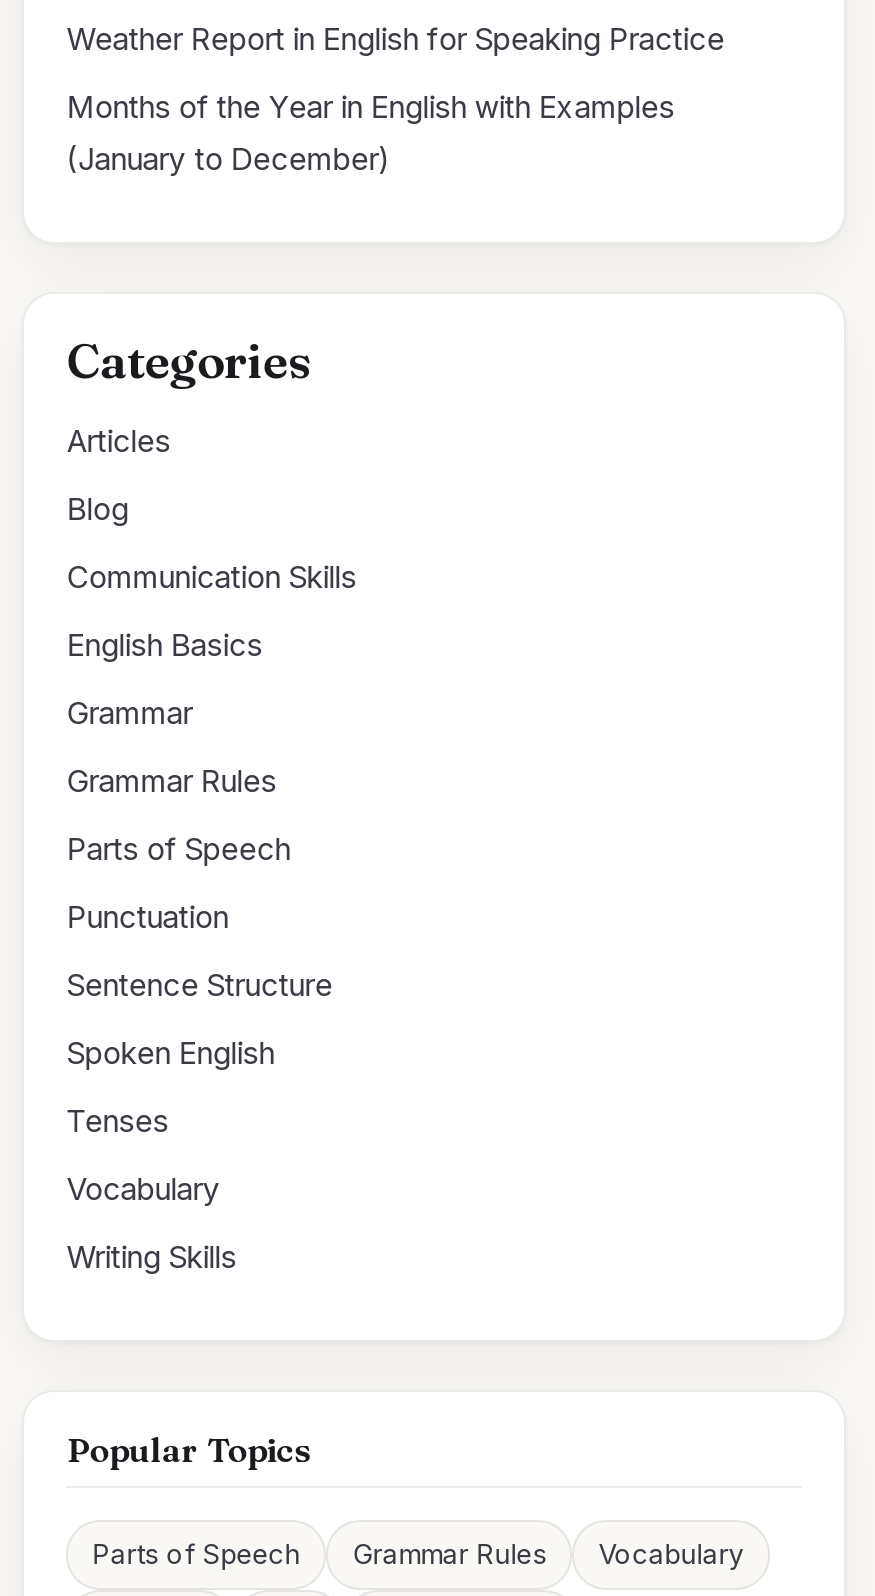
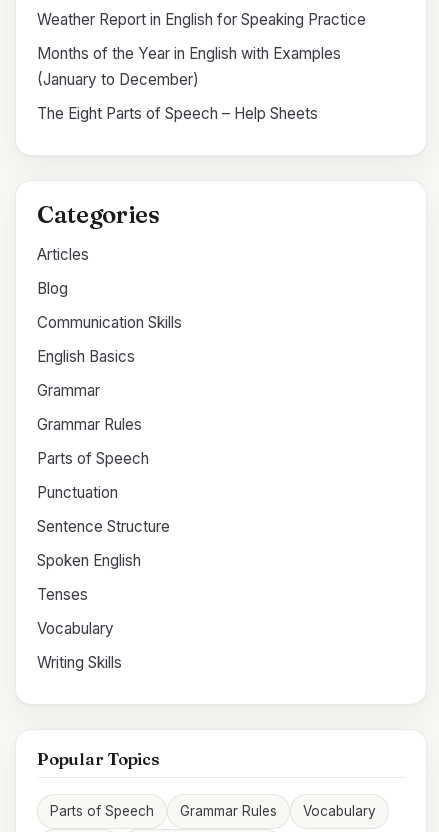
none -> [37,104,318,123] The Eight Parts of Speech – Help Sheets

